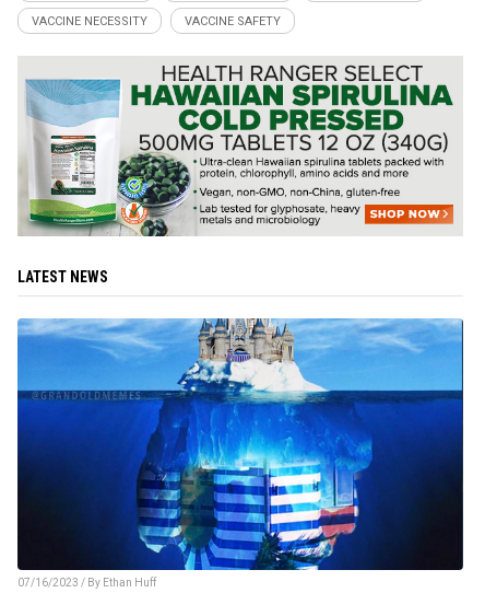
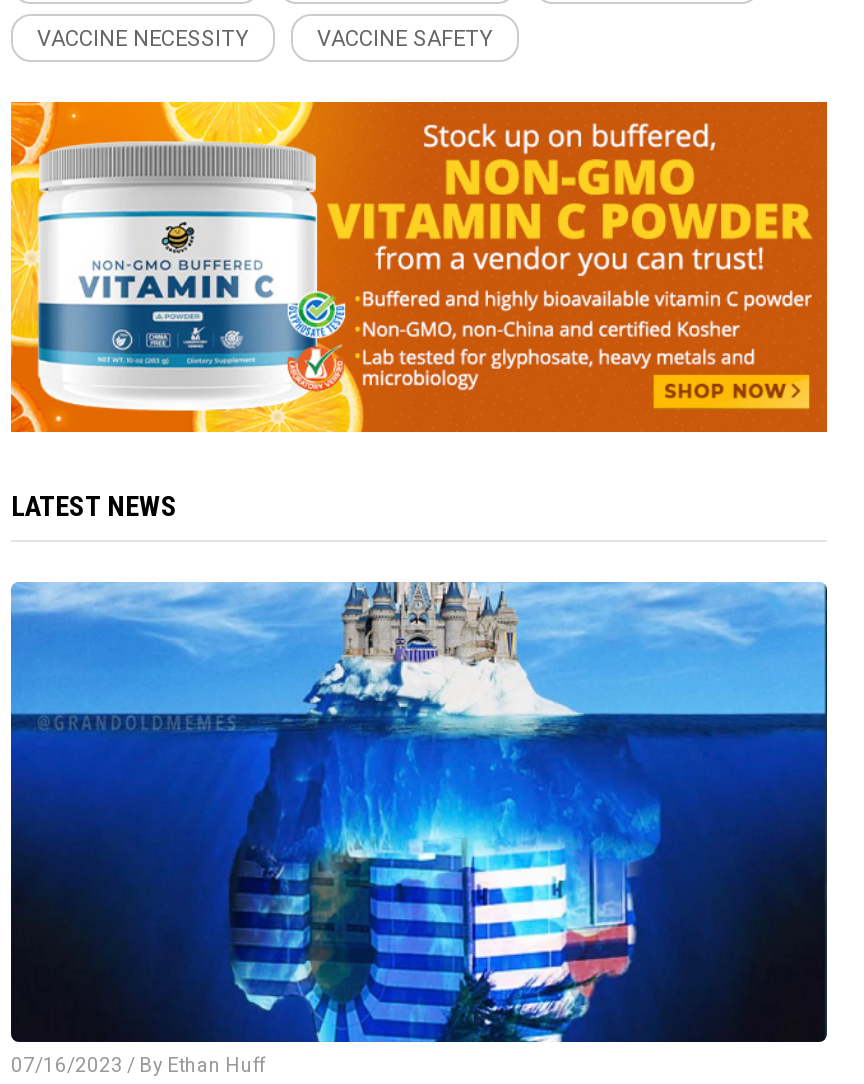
[17,56,463,237] [image] -> [9,100,829,434] [image]

